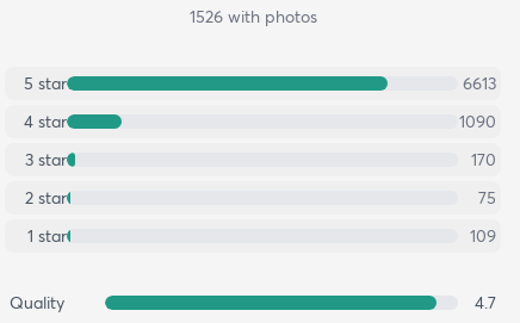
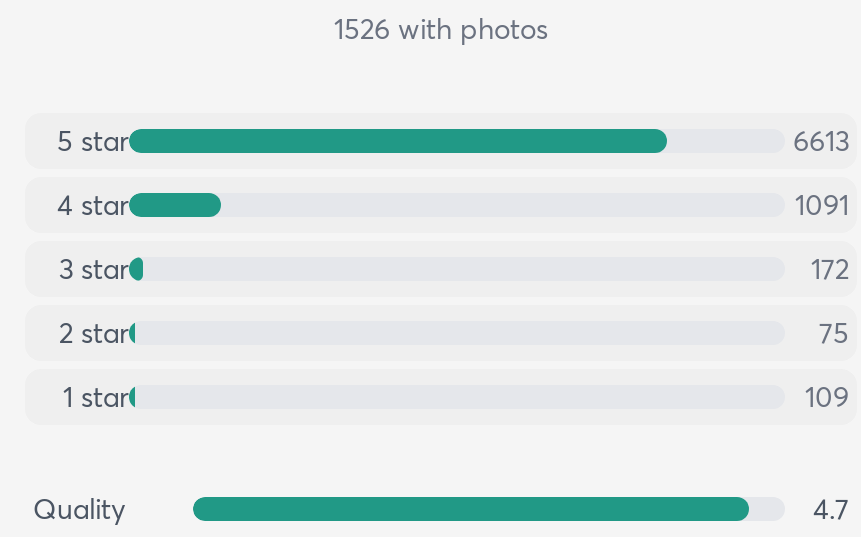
[459,111,496,132] 1090 -> [795,186,849,222] 1091
[471,149,496,170] 170 -> [811,250,849,286] 172

